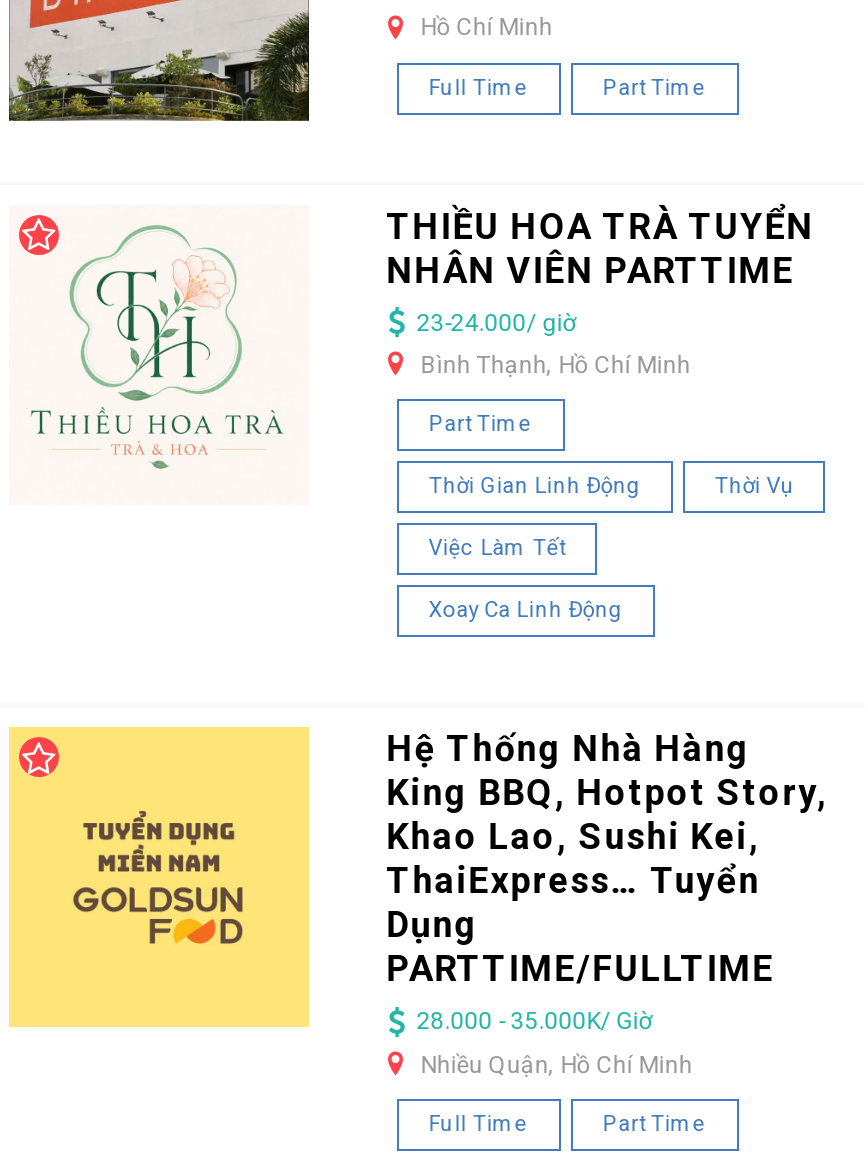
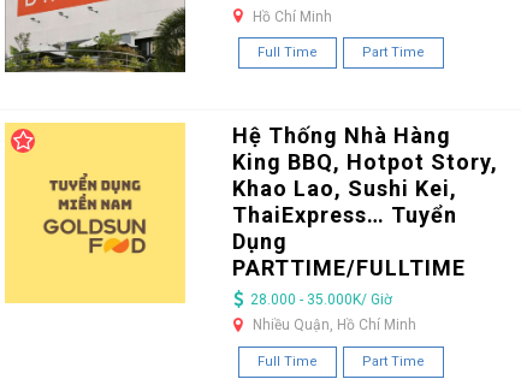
[11,204,815,624] [image] | THIỀU HOA TRÀ TUYỂN | NHÂN VIÊN PARTTIME | 23-24.000/ giờ | Bình Thạnh, Hồ Chí Minh | Part Time | Thời Gian Linh Động | Thời Vụ | Việc Làm Tết | Xoay Ca Linh Động -> none

